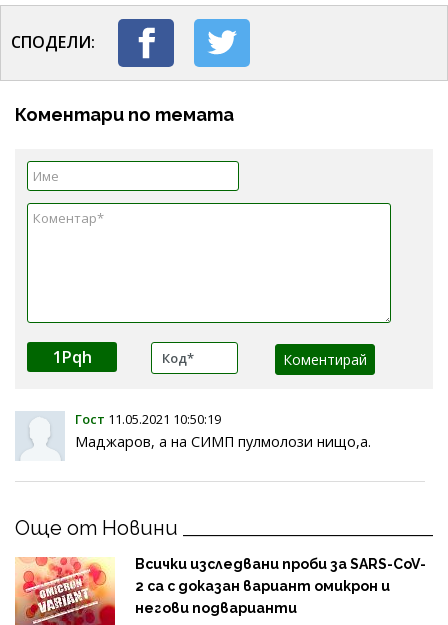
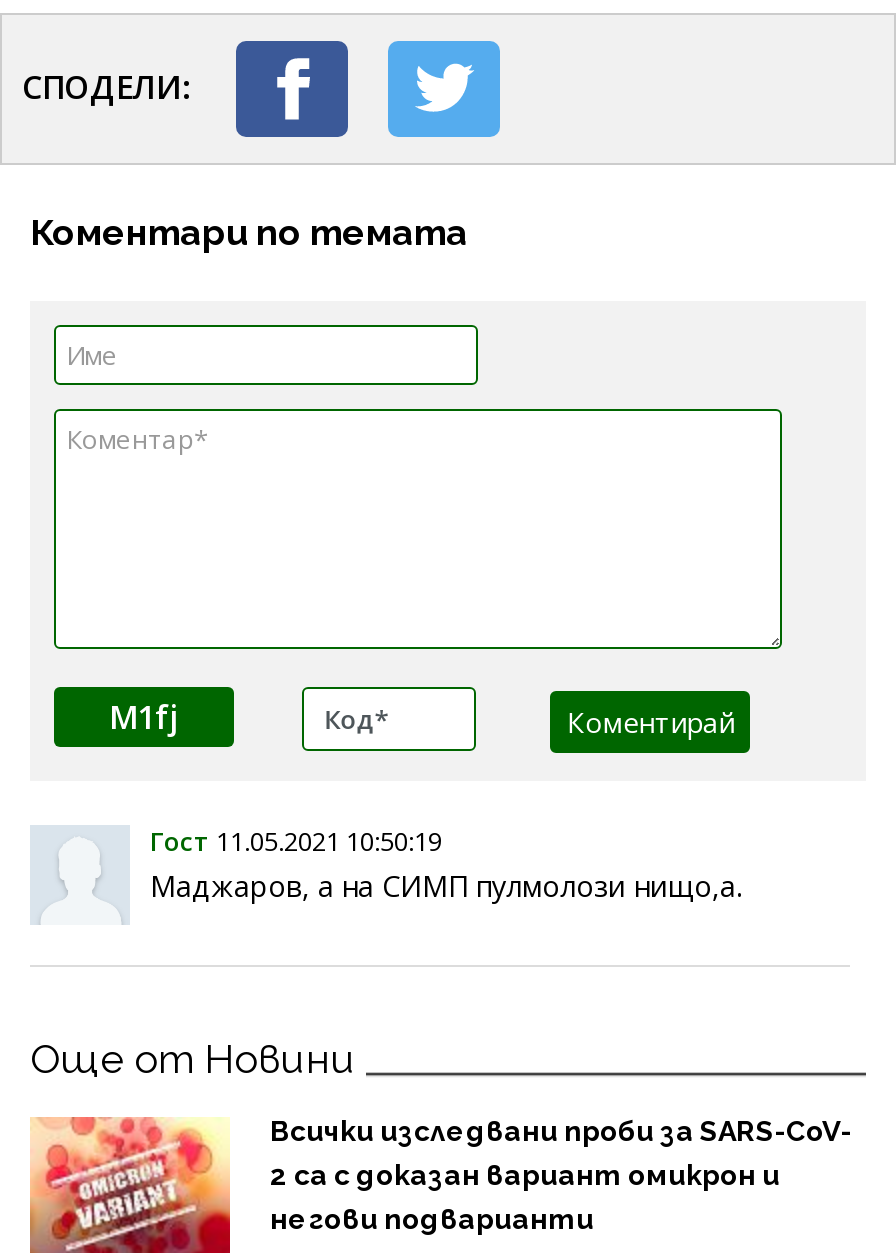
[52,346,91,368] 1Pqh -> [109,694,179,738] M1fj

